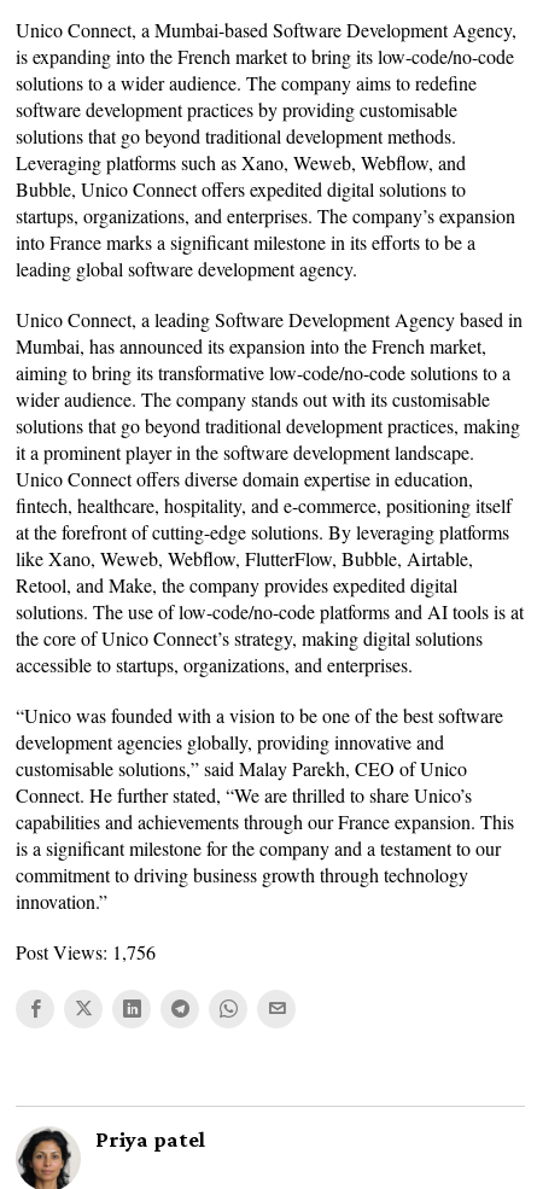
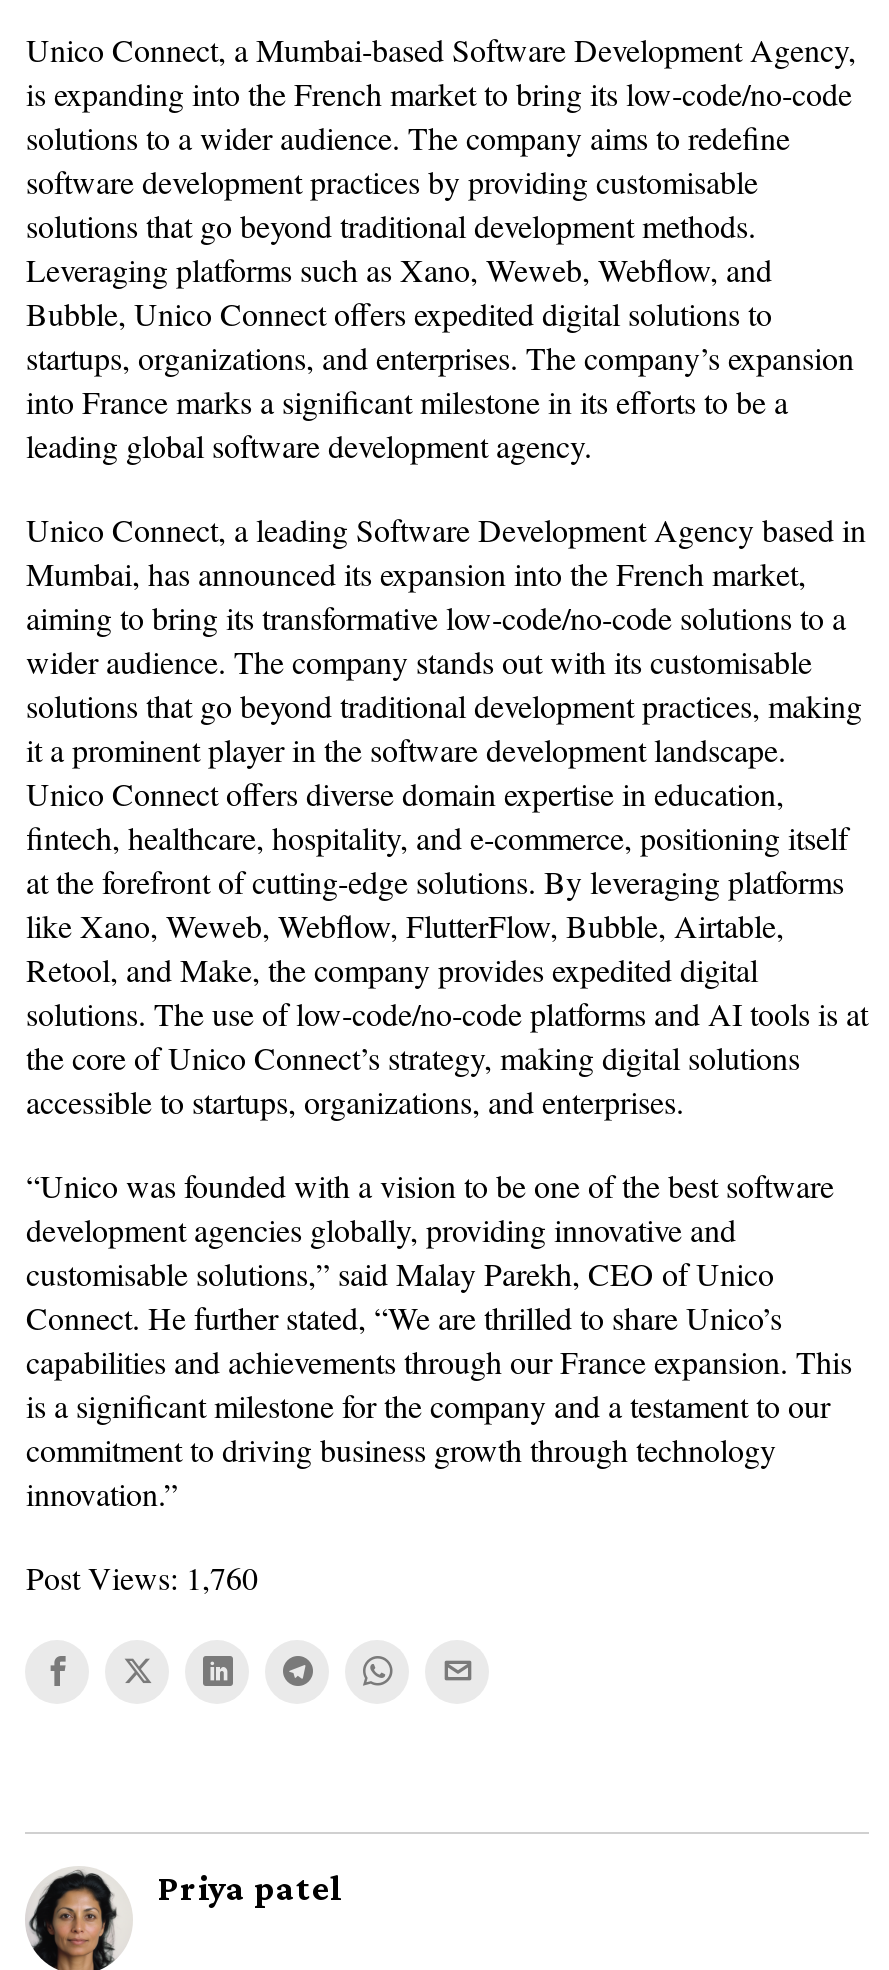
[16,939,156,964] Post Views: 1,756 -> [26,1555,258,1597] Post Views: 1,760

